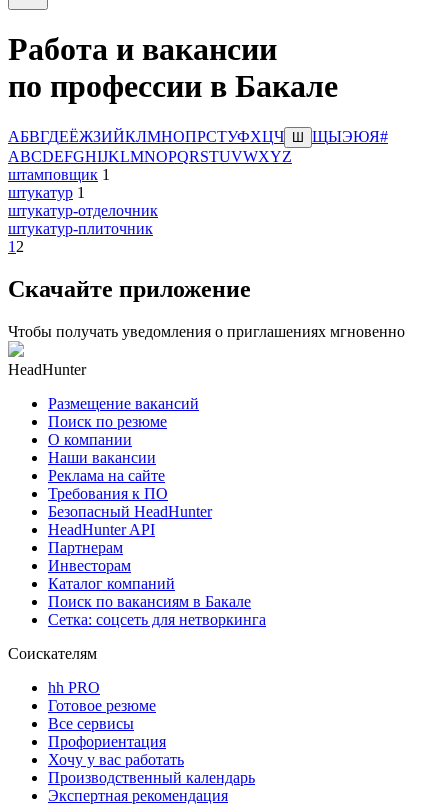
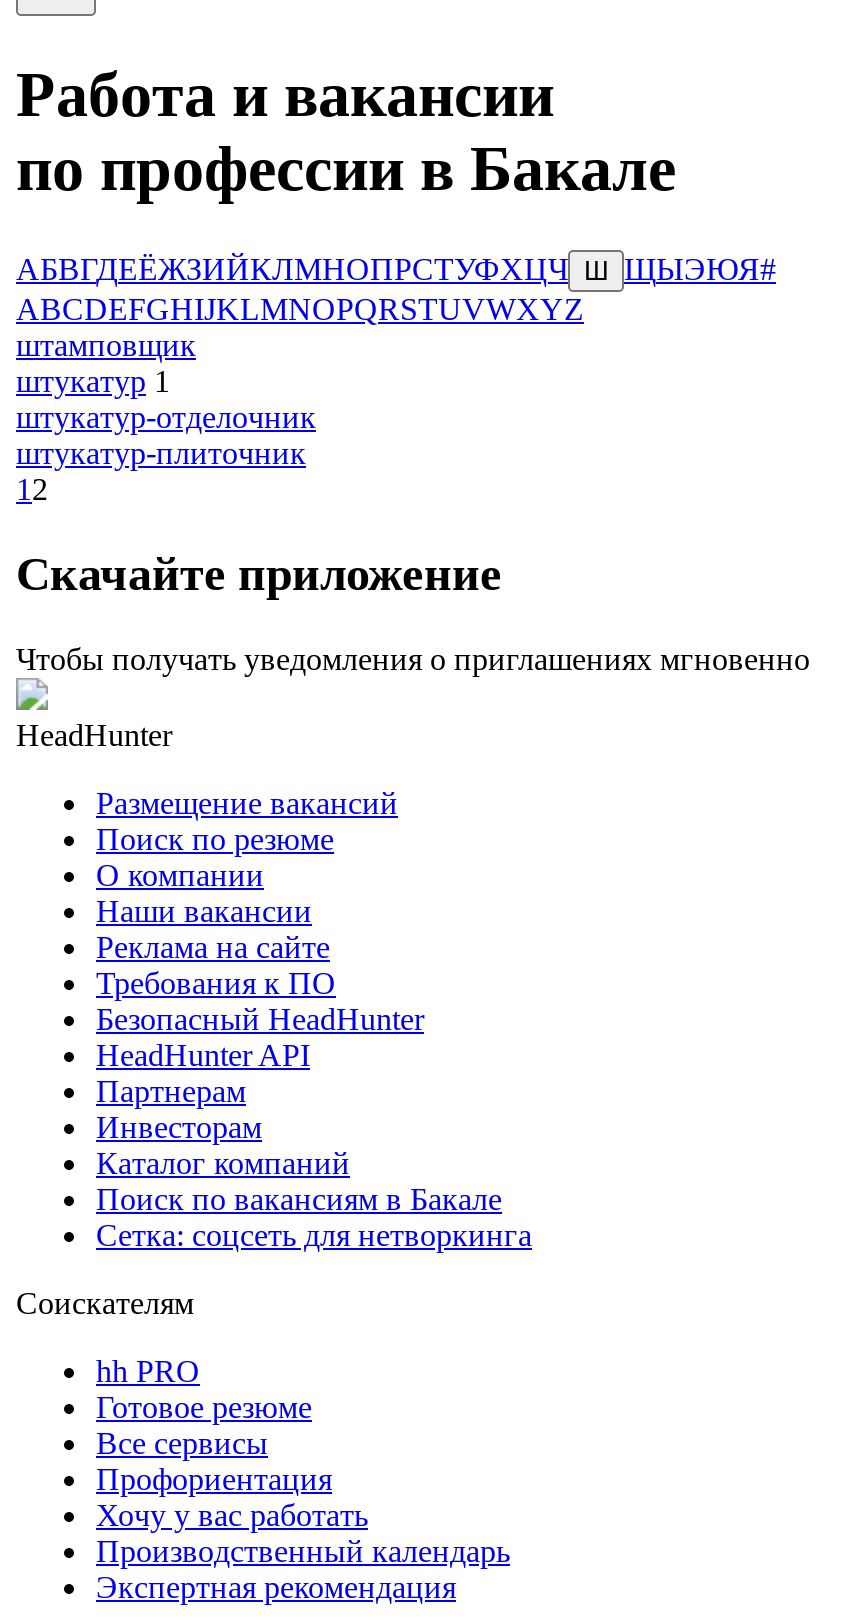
[8,166,110,183] штамповщик 1 -> [16,328,196,362] штамповщик

